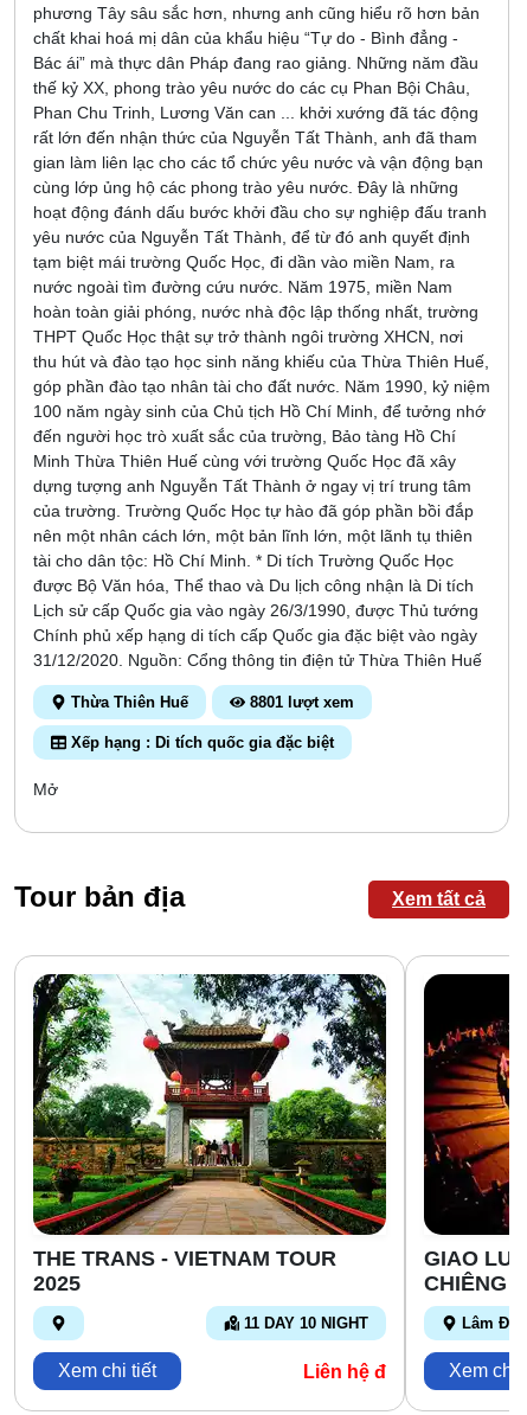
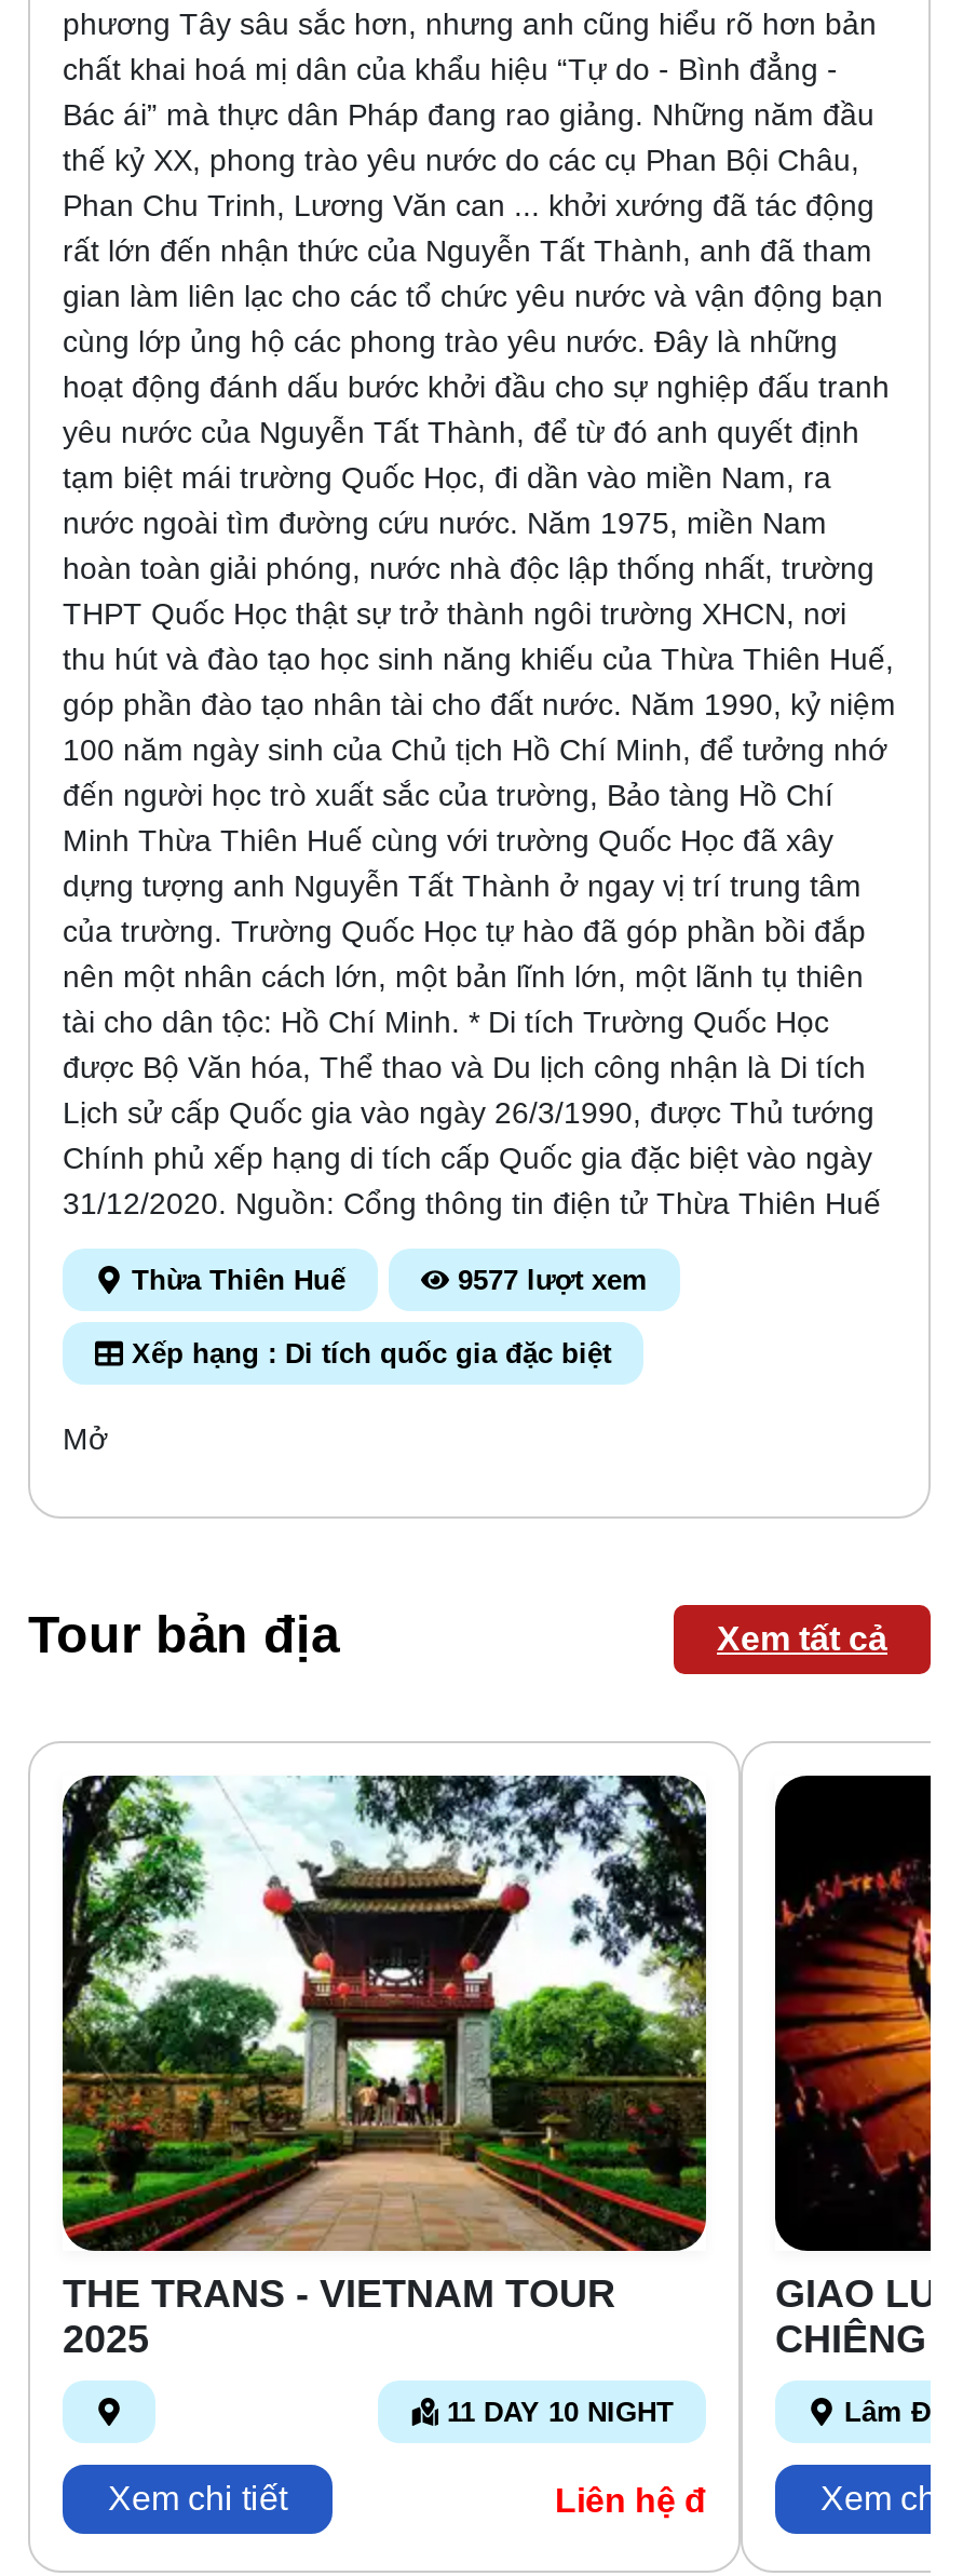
[245,694,354,711] 8801 lượt xem -> [449,1264,648,1297] 9577 lượt xem

